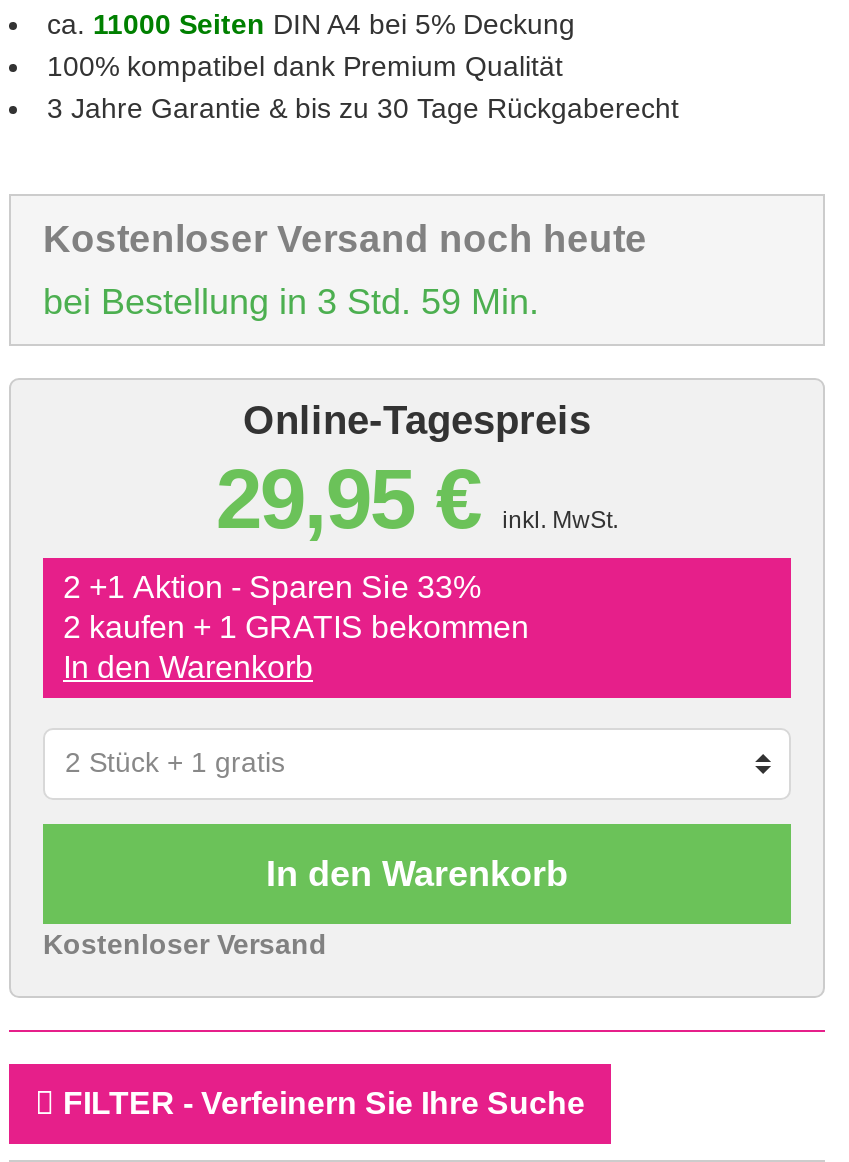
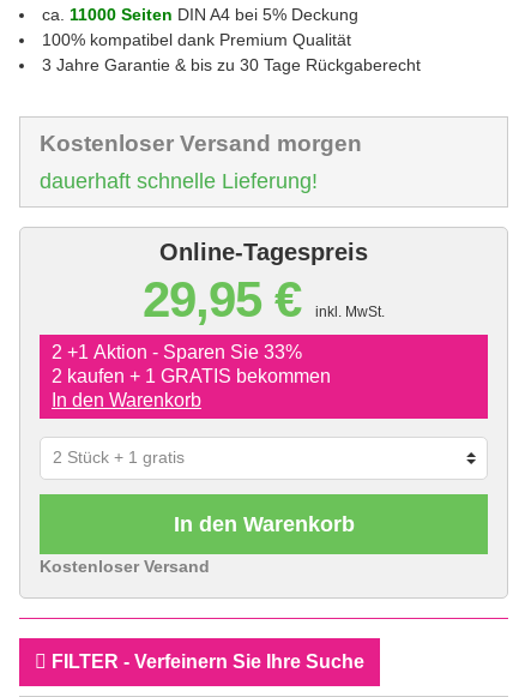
[43,217,647,259] Kostenloser Versand noch heute -> [40,130,362,155] Kostenloser Versand morgen
[43,281,539,321] bei Bestellung in 3 Std. 59 Min. -> [40,169,318,193] dauerhaft schnelle Lieferung!

